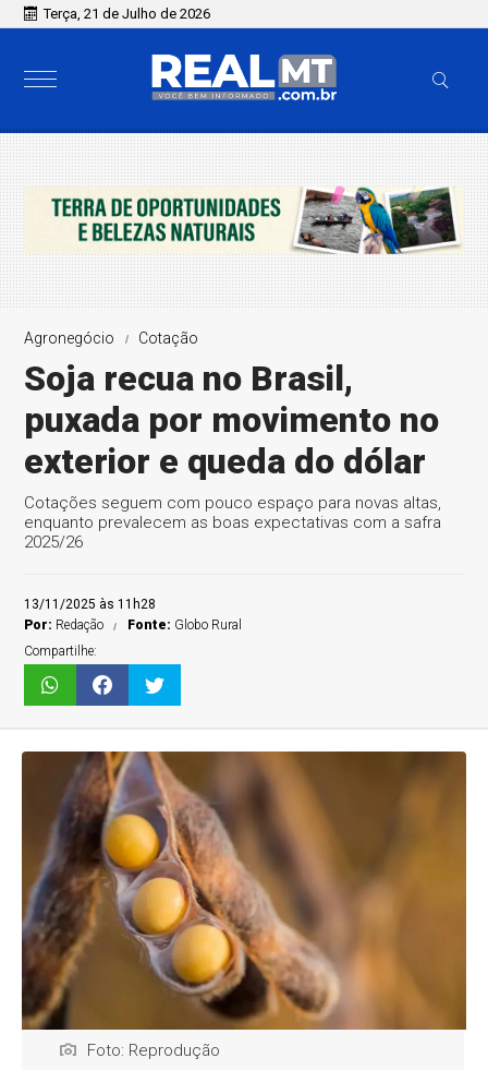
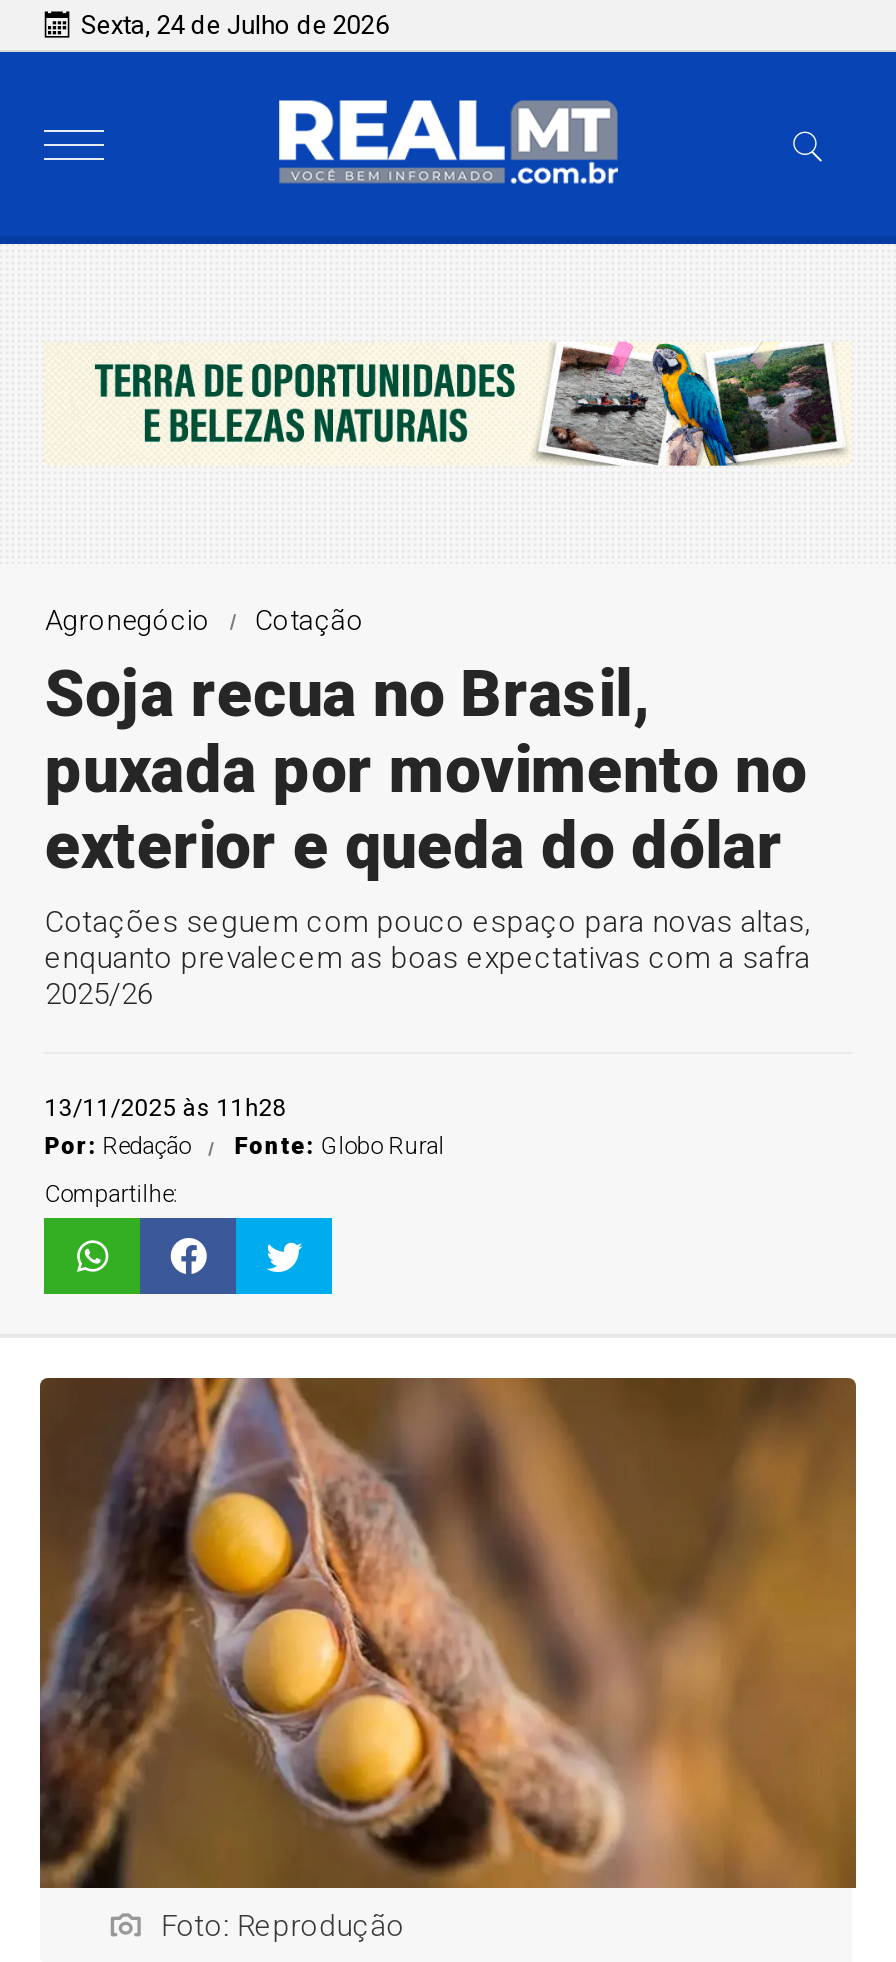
[44,5,211,22] Terça, 21 de Julho de 2026 -> [81,10,389,40] Sexta, 24 de Julho de 2026

